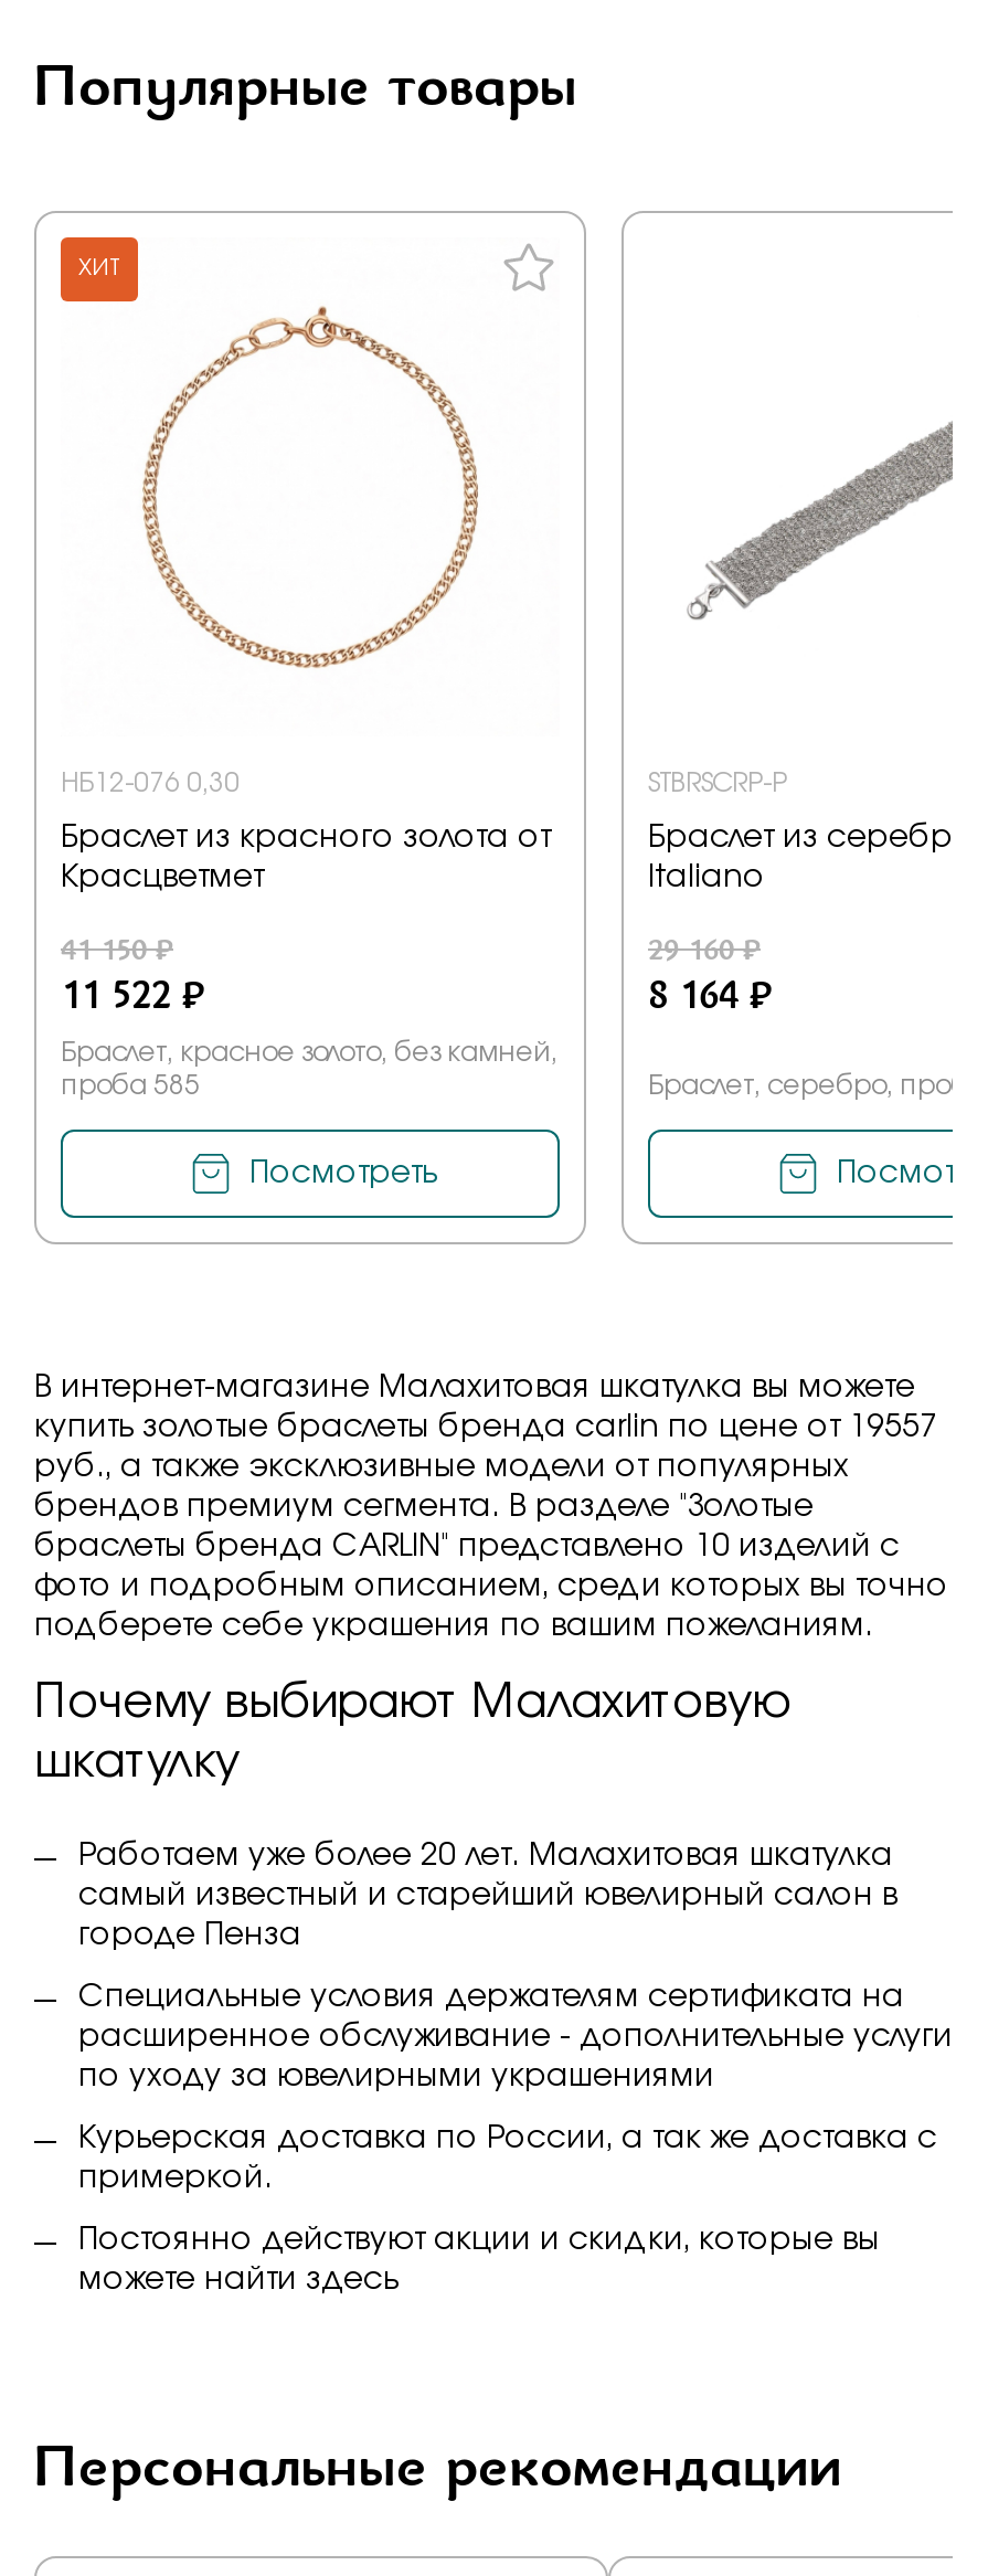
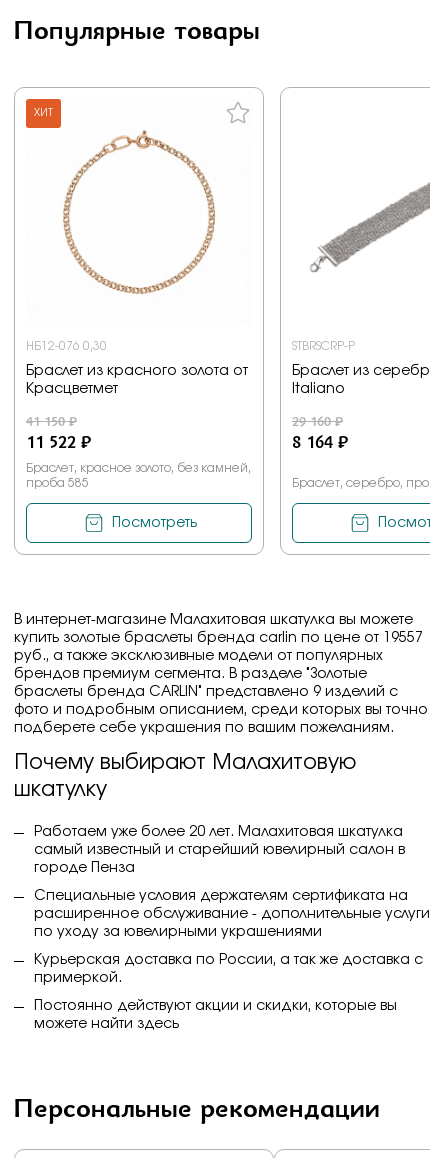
[34,1532,900,1563] браслеты бренда CARLIN" представлено 10 изделий с -> [14,685,398,699] браслеты бренда CARLIN" представлено 9 изделий с

